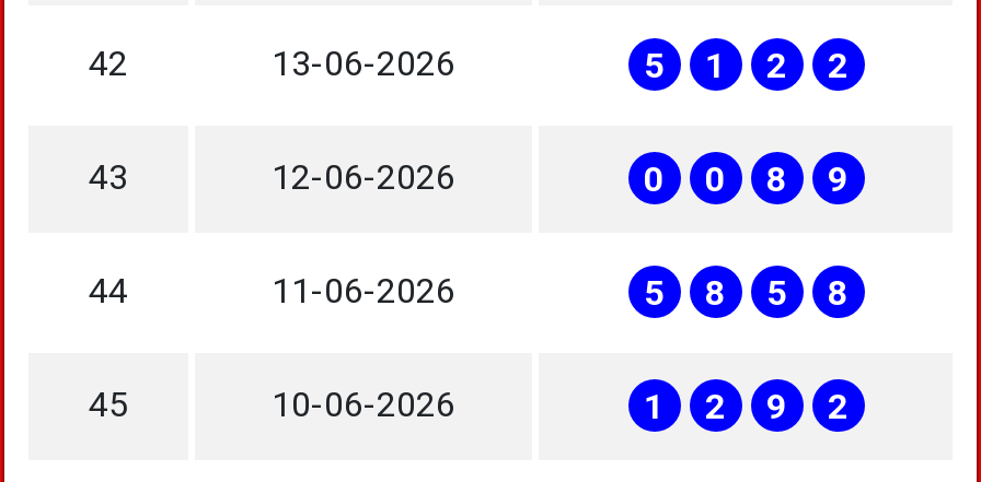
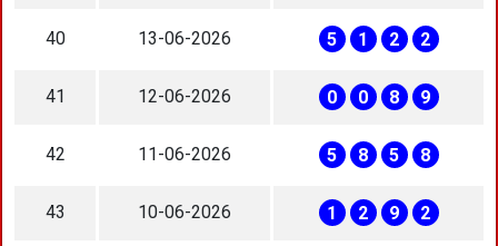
[89,43,128,84] 42 -> [45,28,65,49] 40
[89,156,128,198] 43 -> [45,86,65,107] 41
[89,270,128,311] 44 -> [45,144,65,165] 42
[89,384,128,425] 45 -> [45,201,65,223] 43

